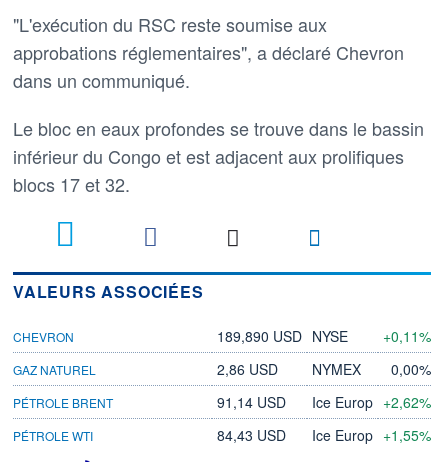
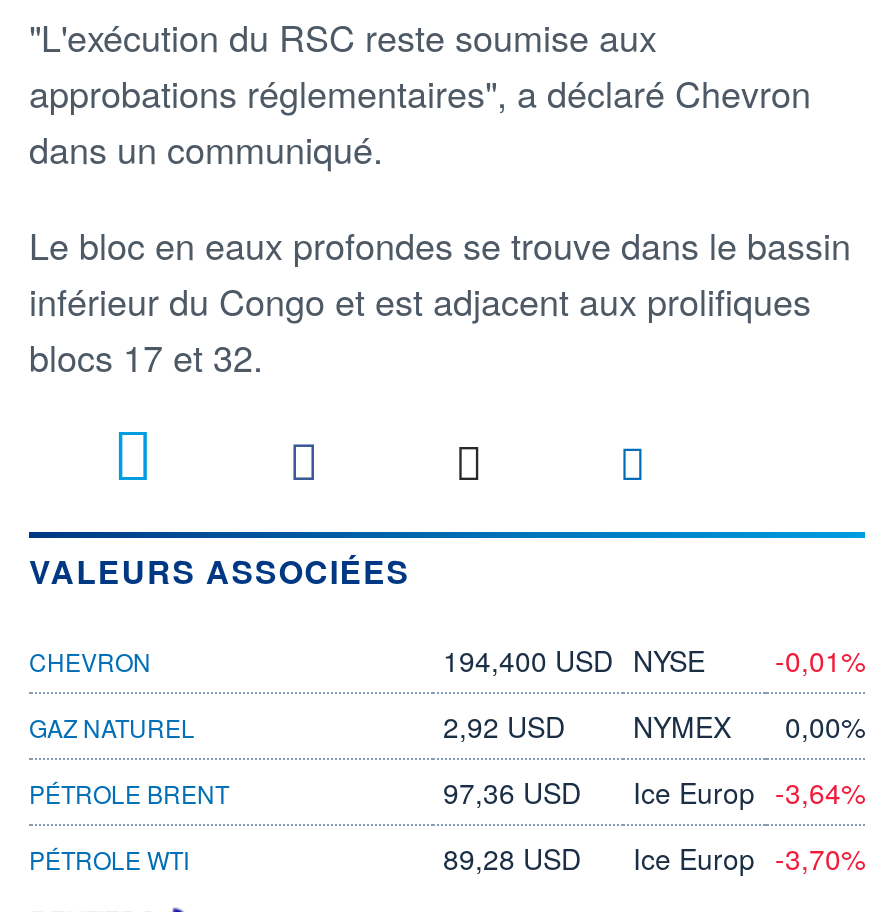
[217,326,348,346] 189,890 USD NYSE -> [443,640,705,680] 194,400 USD NYSE
[383,326,431,346] +0,11% -> [775,640,865,680] -0,01%
[217,359,431,379] 2,86 USD NYMEX 0,00% -> [443,706,865,746] 2,92 USD NYMEX 0,00%
[217,392,286,412] 91,14 USD -> [443,772,581,812] 97,36 USD
[312,392,431,412] Ice Europ +2,62% -> [633,772,865,812] Ice Europ -3,64%
[217,425,286,445] 84,43 USD -> [443,838,581,878] 89,28 USD
[312,425,431,445] Ice Europ +1,55% -> [633,838,865,878] Ice Europ -3,70%

